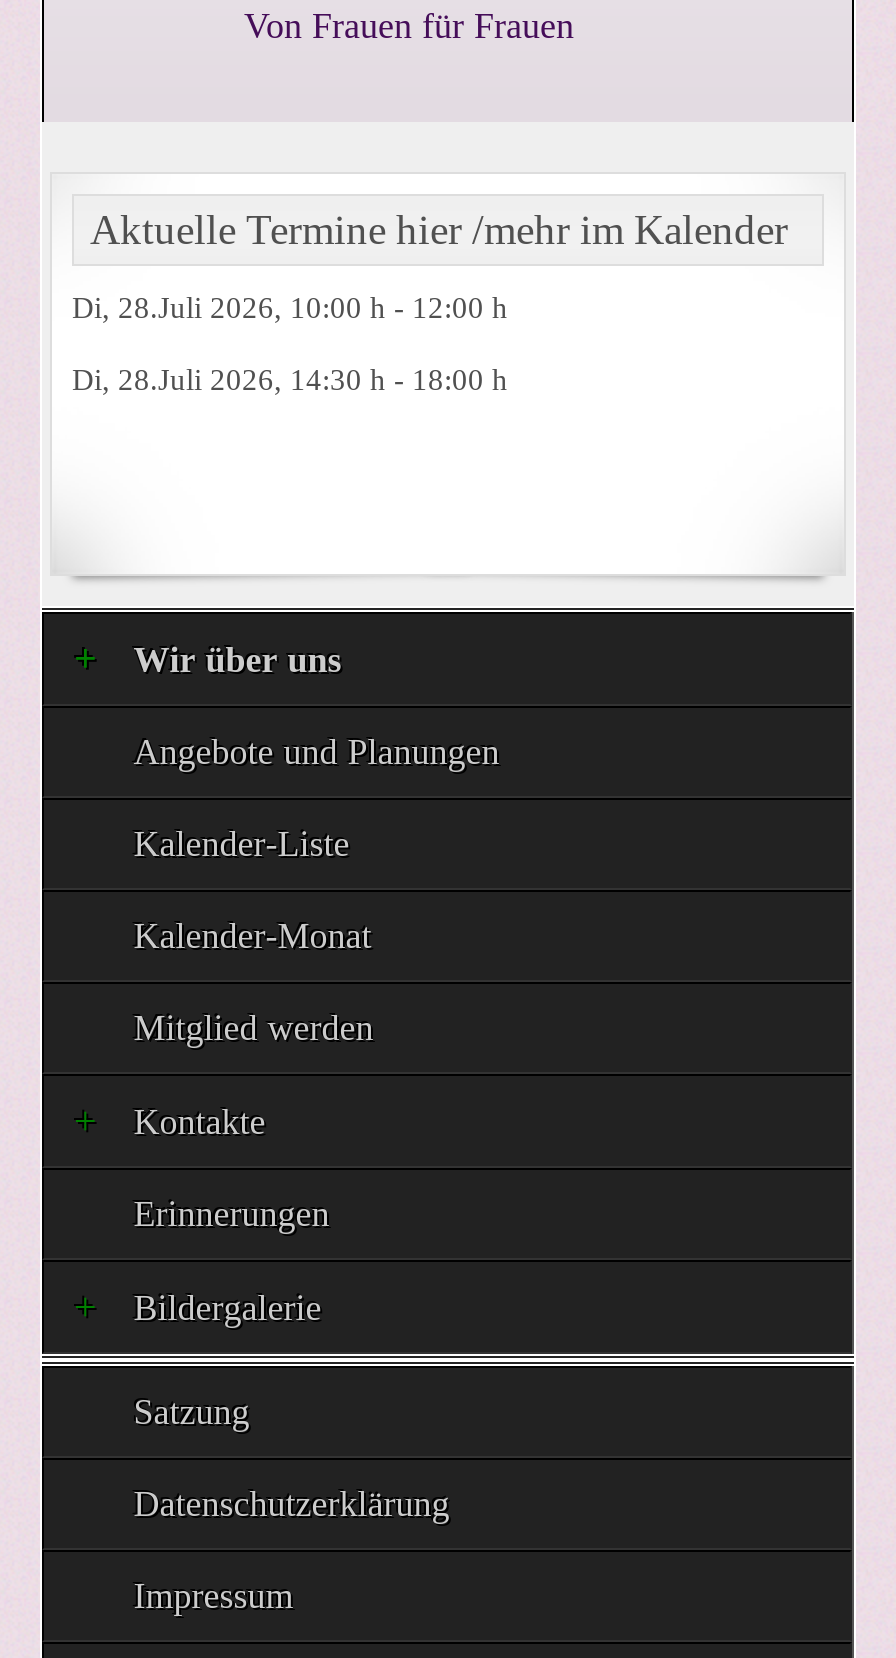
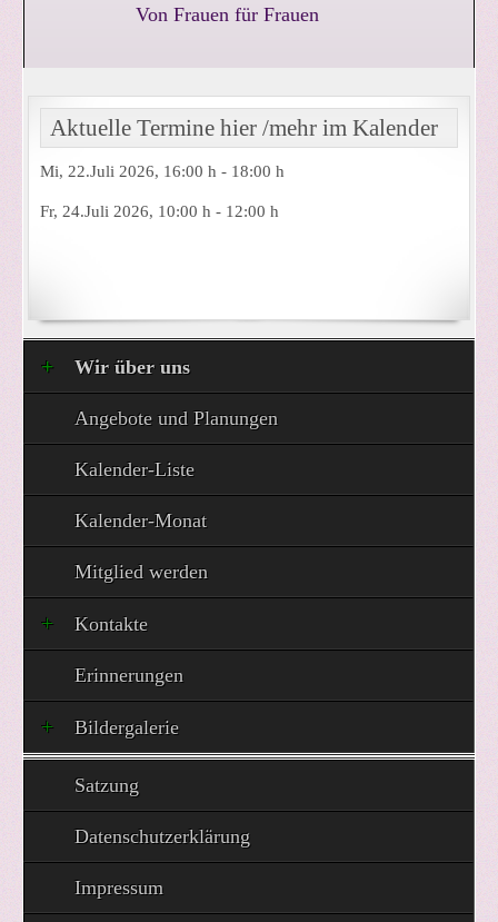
[72,290,508,324] Di, 28.Juli 2026, 10:00 h - 12:00 h -> [40,161,285,180] Mi, 22.Juli 2026, 16:00 h - 18:00 h
[72,362,508,396] Di, 28.Juli 2026, 14:30 h - 18:00 h -> [40,201,279,220] Fr, 24.Juli 2026, 10:00 h - 12:00 h

